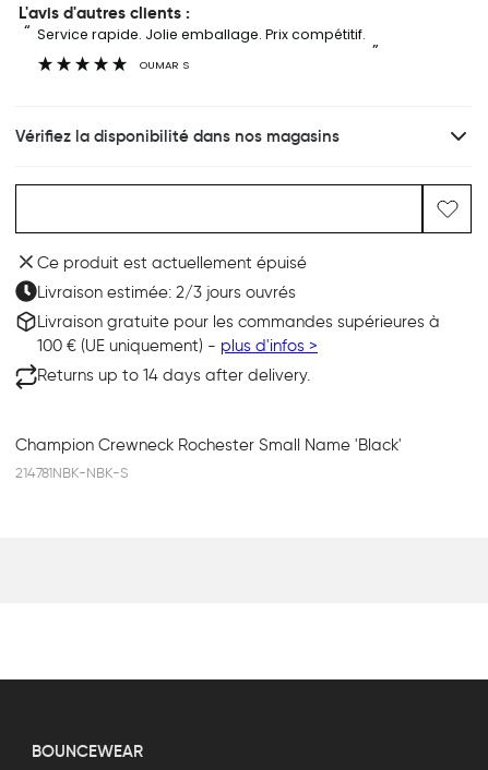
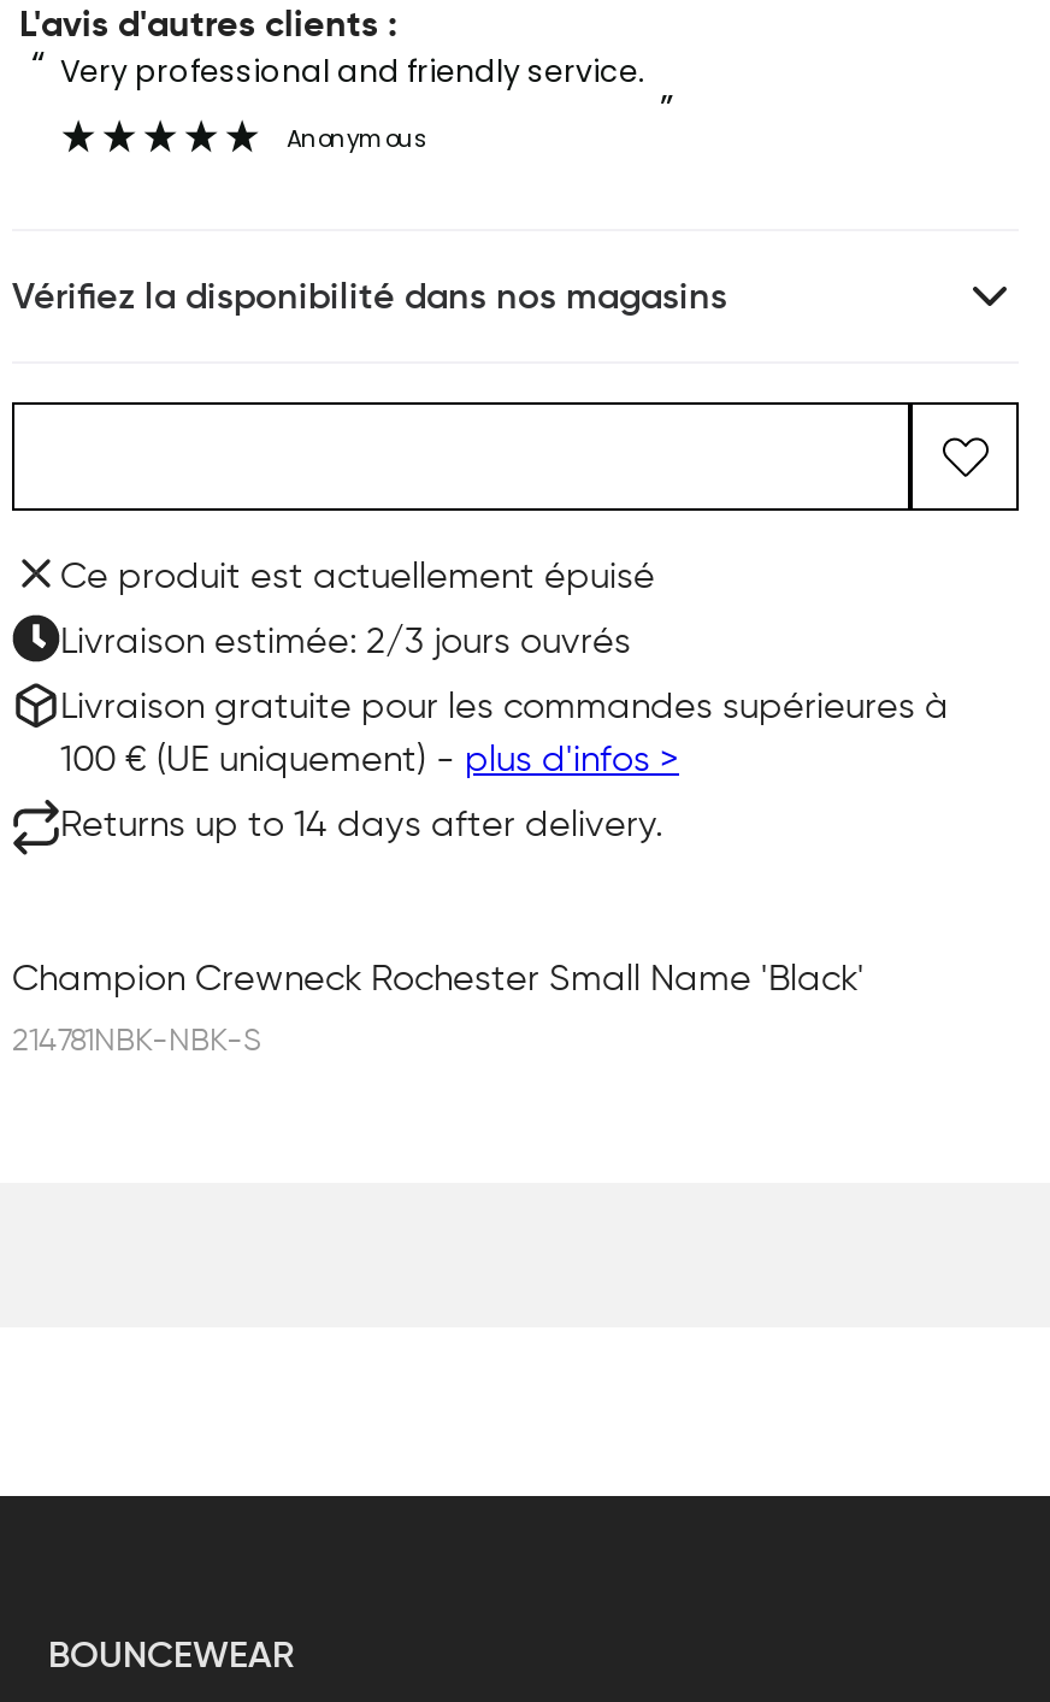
[46,25,366,44] Service rapide. Jolie emballage. Prix compétitif. -> [79,51,645,92] Very professional and friendly service.
[140,58,189,72] OUMAR S -> [287,123,429,154] Anonymous

